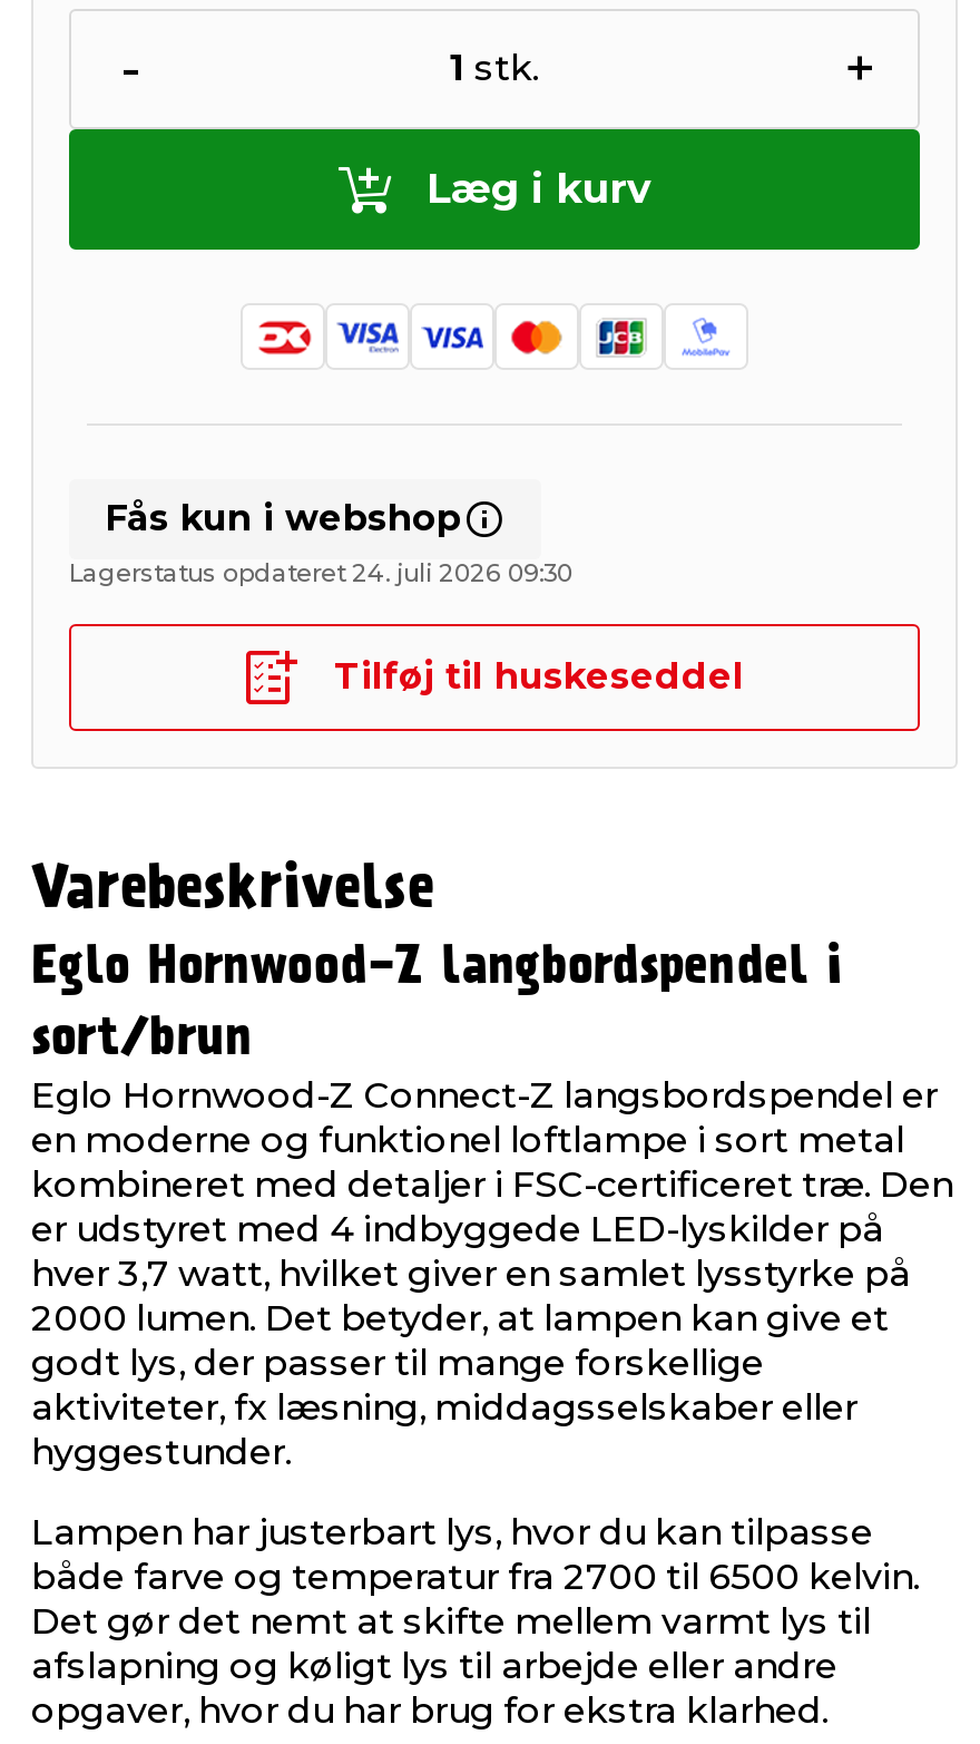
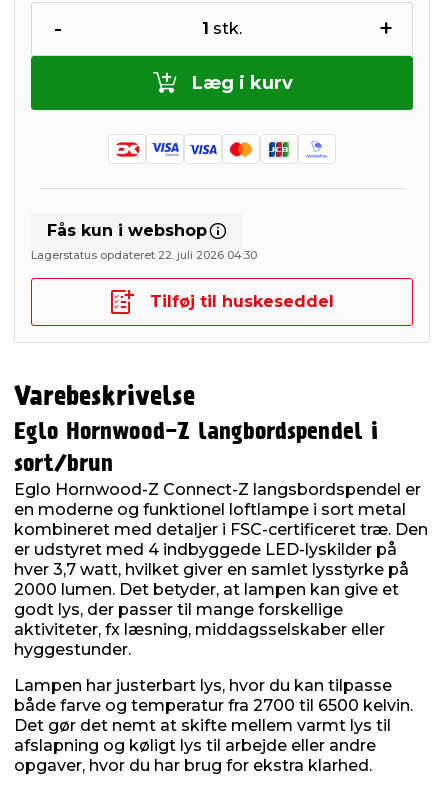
[69,557,572,588] Lagerstatus opdateret 24. juli 2026 09:30 -> [31,248,257,262] Lagerstatus opdateret 22. juli 2026 04:30

